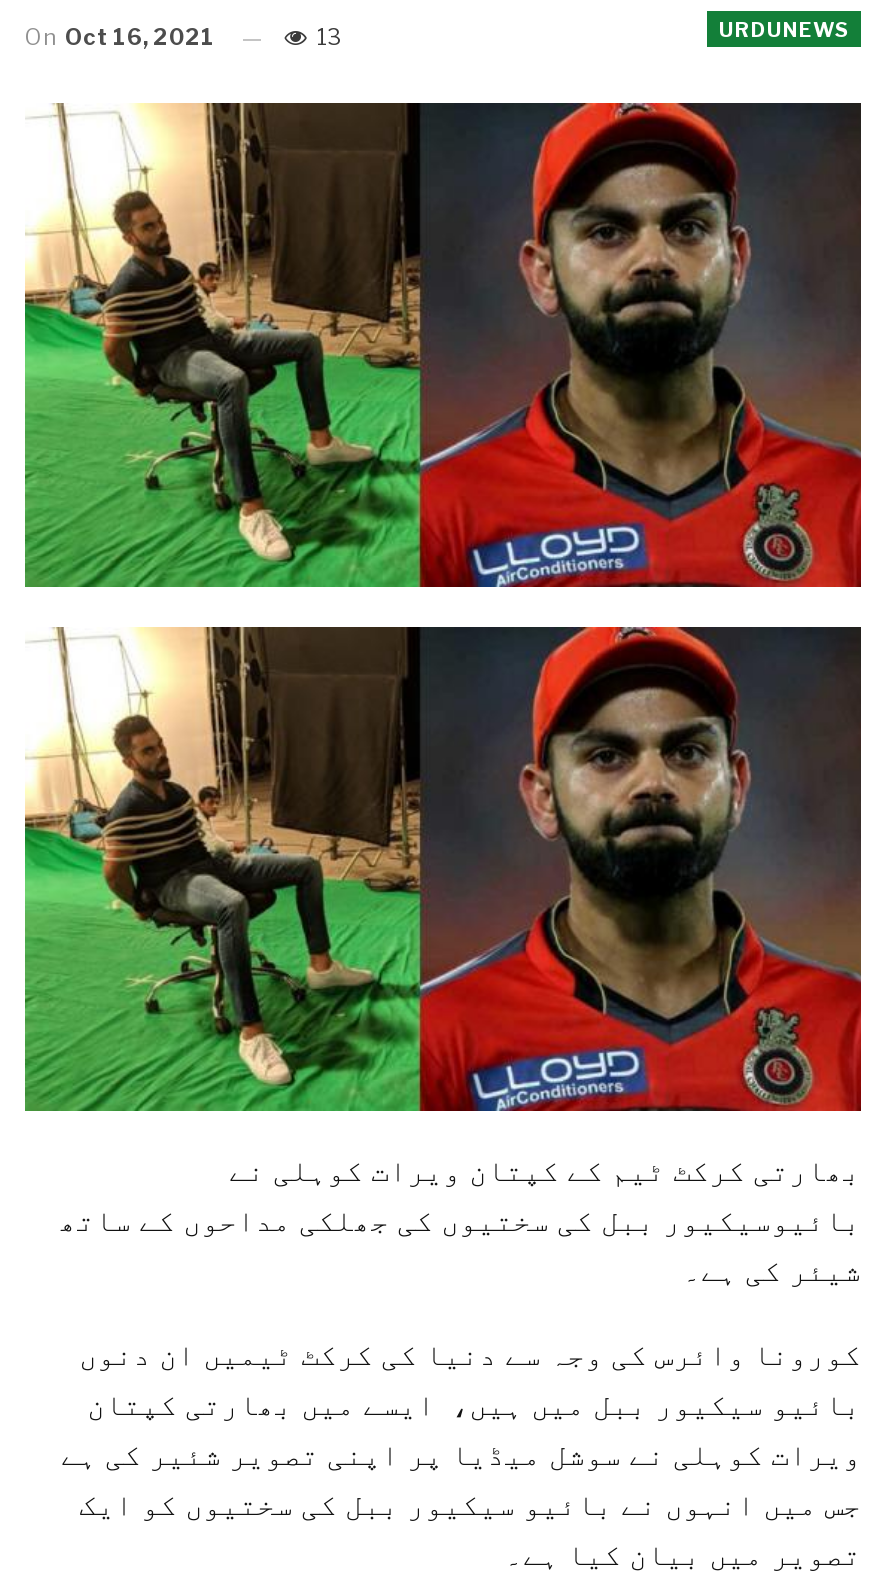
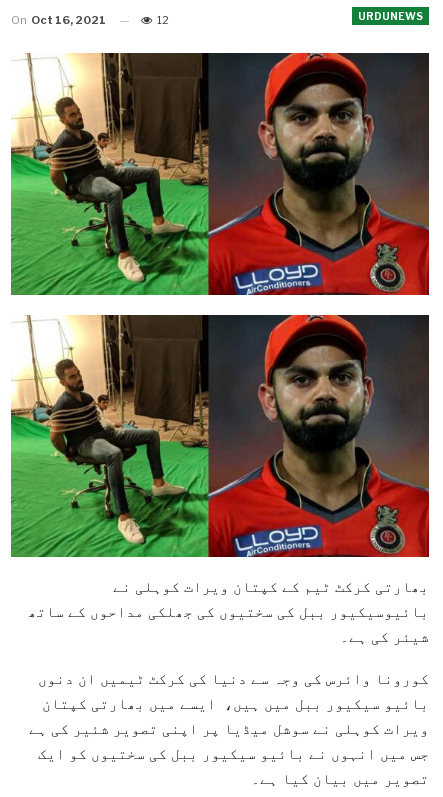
[313,23,341,51] 13 -> [155,13,169,27] 12

